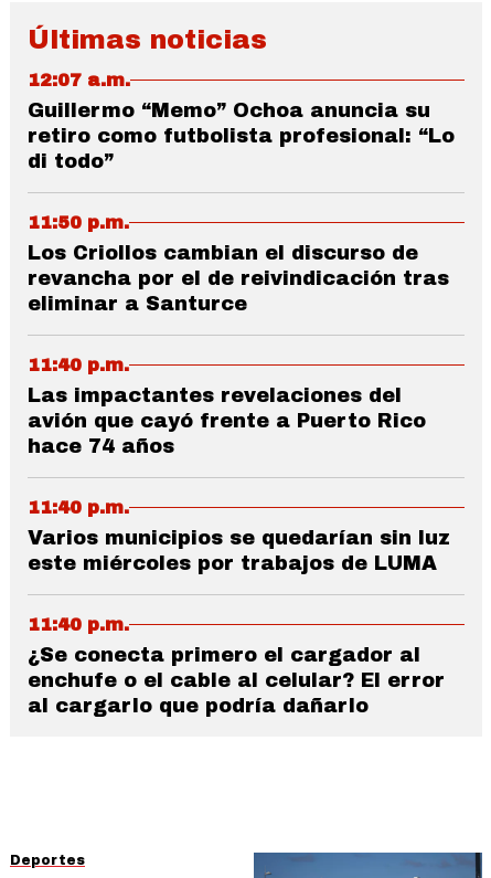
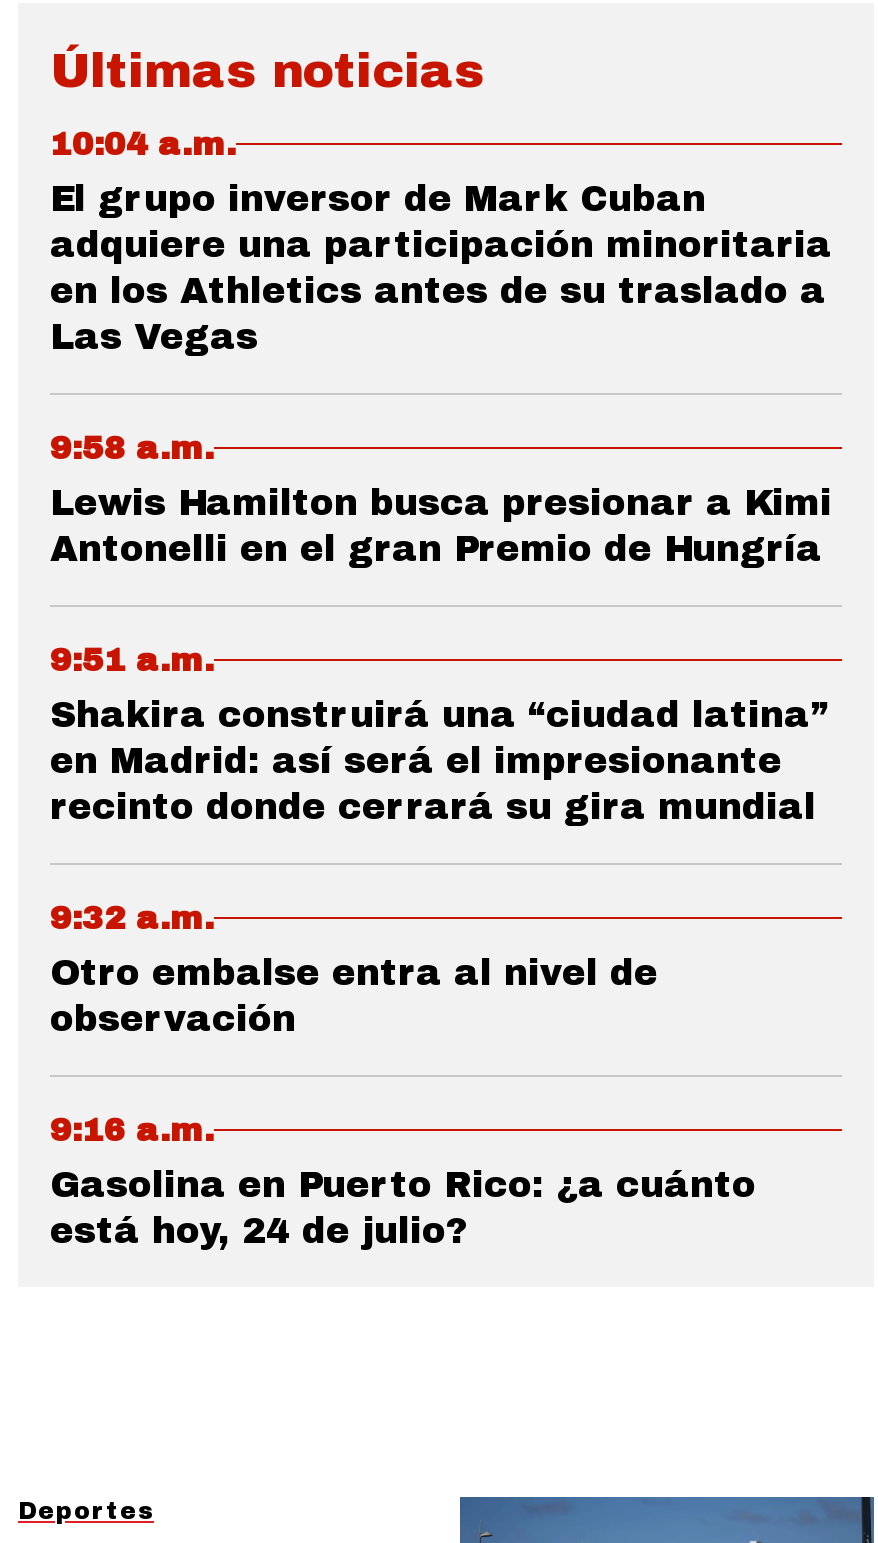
[28,71,455,172] 12:07 a.m. | Guillermo “Memo” Ochoa anuncia su | retiro como futbolista profesional: “Lo | di todo” -> [50,127,832,357] 10:04 a.m. | El grupo inversor de Mark Cuban | adquiere una participación minoritaria | en los Athletics antes de su traslado a | Las Vegas
[28,213,449,315] 11:50 p.m. | Los Criollos cambian el discurso de | revancha por el de reivindicación tras | eliminar a Santurce -> [50,431,832,569] 9:58 a.m. | Lewis Hamilton busca presionar a Kimi | Antonelli en el gran Premio de Hungría
[28,356,426,457] 11:40 p.m. | Las impactantes revelaciones del | avión que cayó frente a Puerto Rico | hace 74 años -> [50,643,828,827] 9:51 a.m. | Shakira construirá una “ciudad latina” | en Madrid: así será el impresionante | recinto donde cerrará su gira mundial
[28,498,450,574] 11:40 p.m. | Varios municipios se quedarían sin luz | este miércoles por trabajos de LUMA -> [50,901,658,1039] 9:32 a.m. | Otro embalse entra al nivel de | observación
[28,615,445,717] 11:40 p.m. | ¿Se conecta primero el cargador al | enchufe o el cable al celular? El error | al cargarlo que podría dañarlo -> [50,1113,756,1251] 9:16 a.m. | Gasolina en Puerto Rico: ¿a cuánto | está hoy, 24 de julio?

